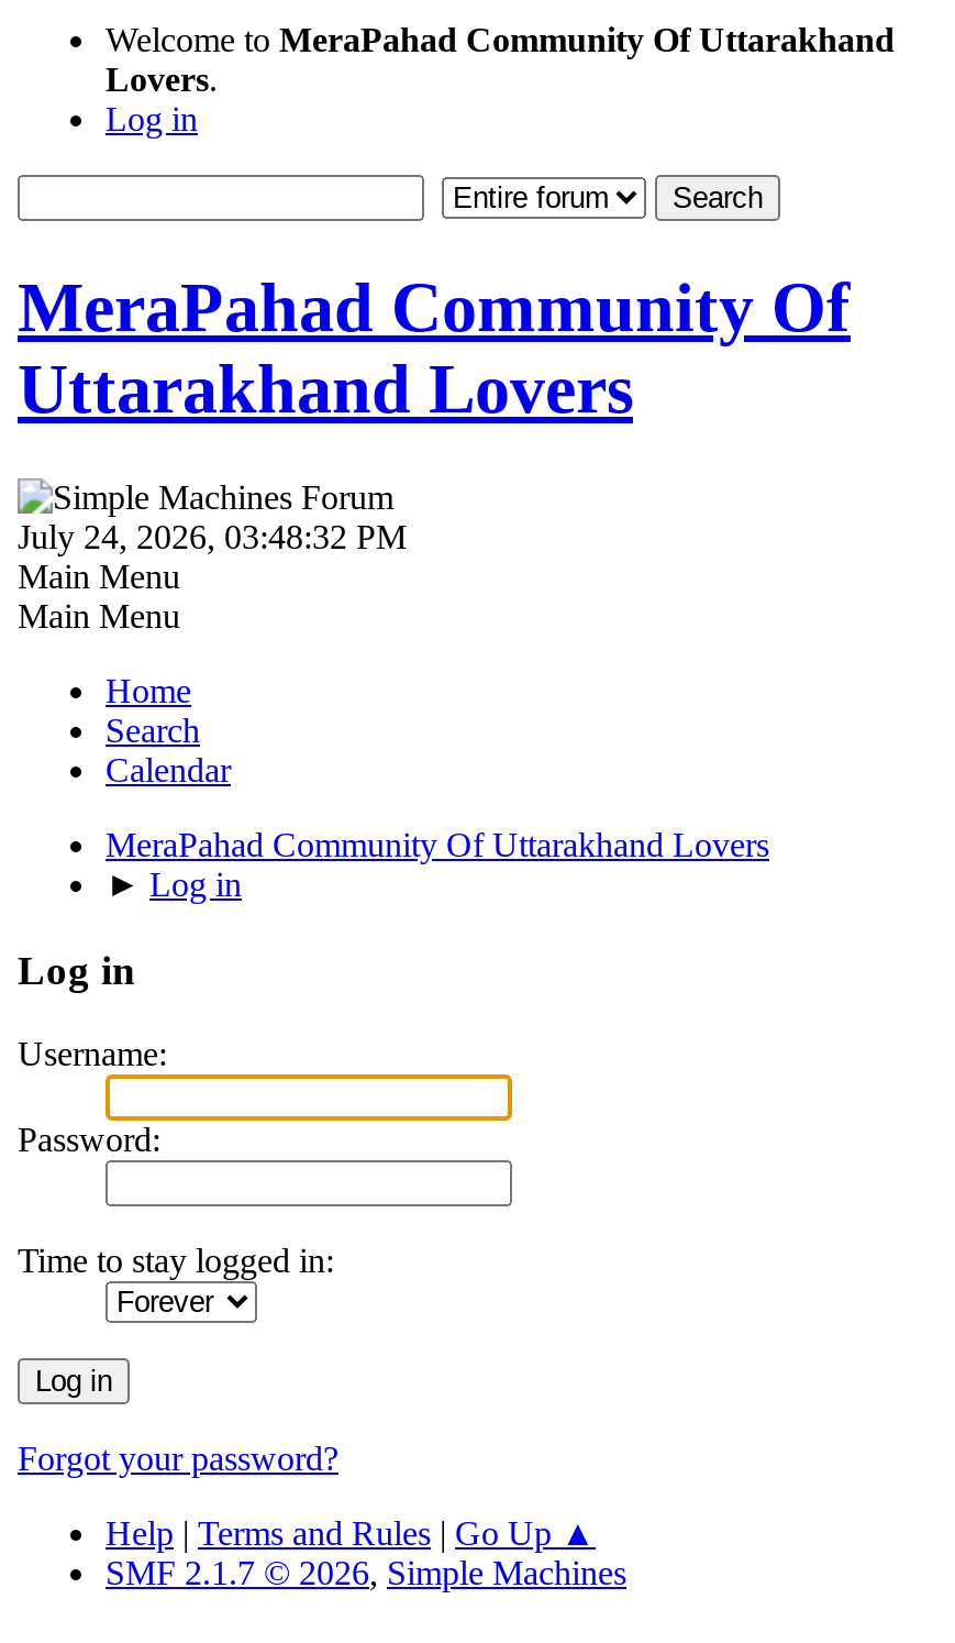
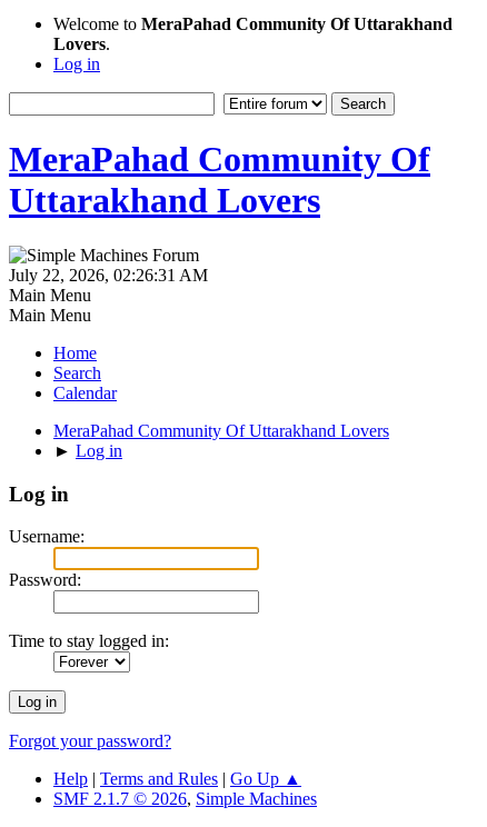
[18,518,407,555] July 24, 2026, 03:48:32 PM -> [9,266,208,284] July 22, 2026, 02:26:31 AM

